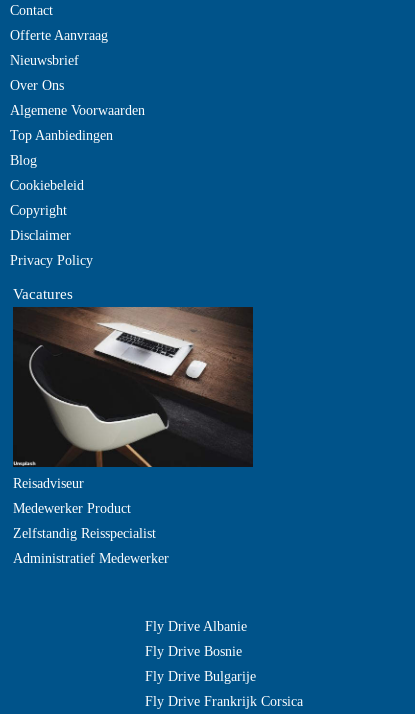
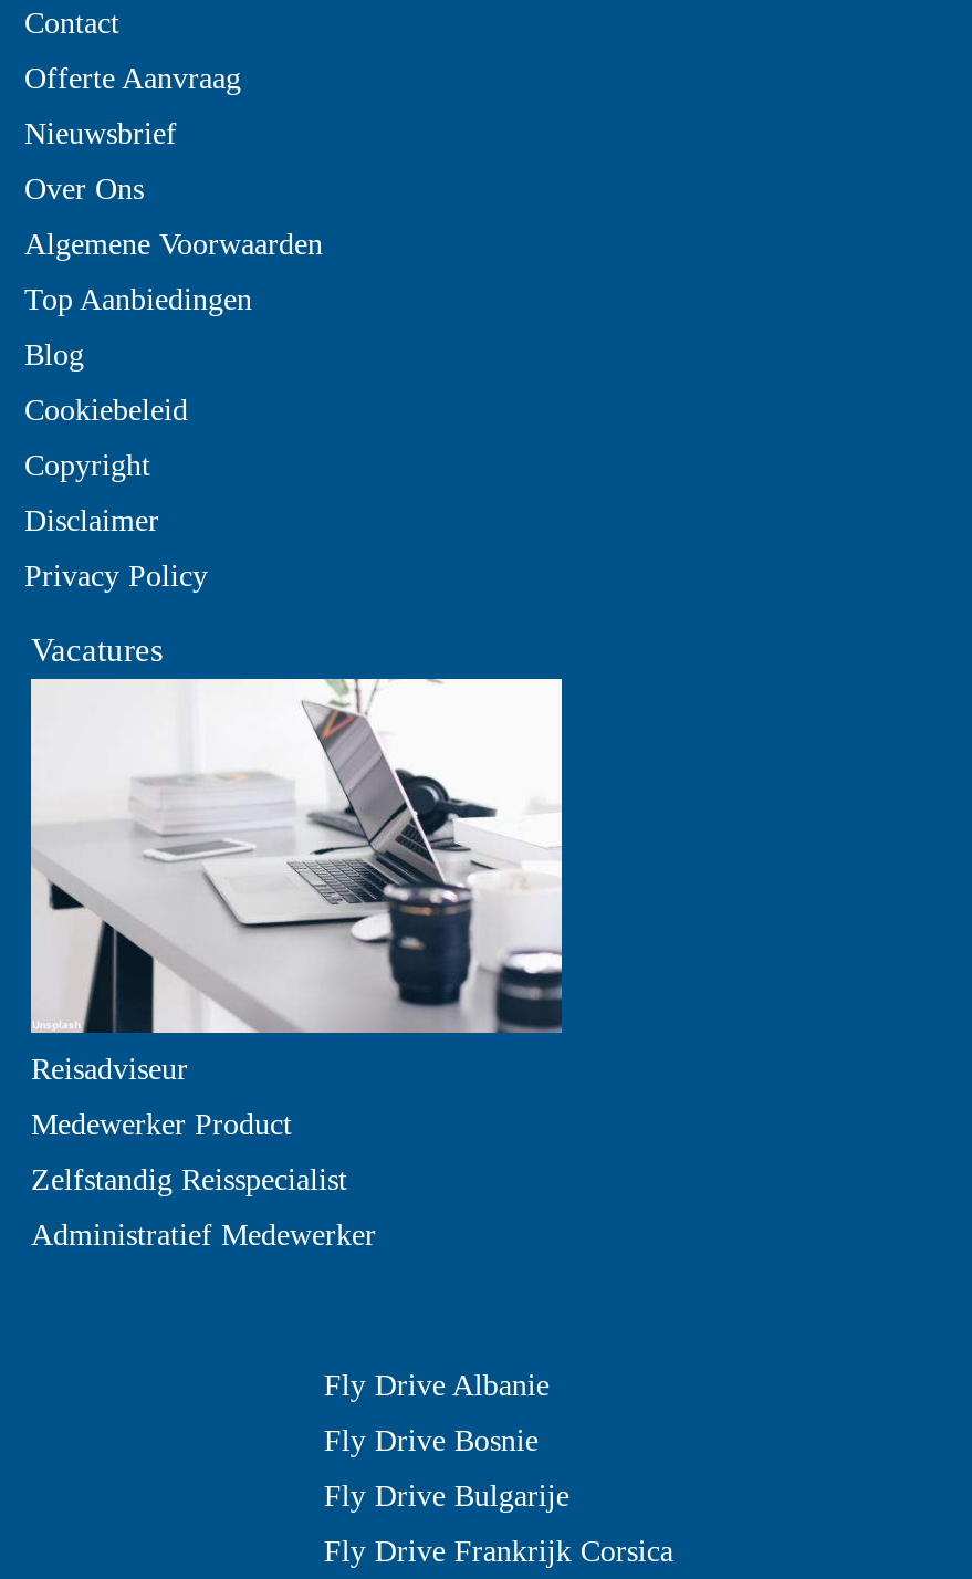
[12,306,254,468] [image] -> [29,677,564,1035] [image]

